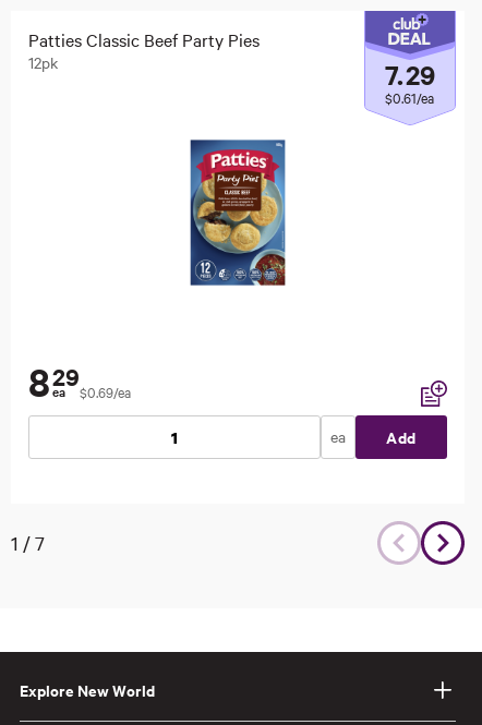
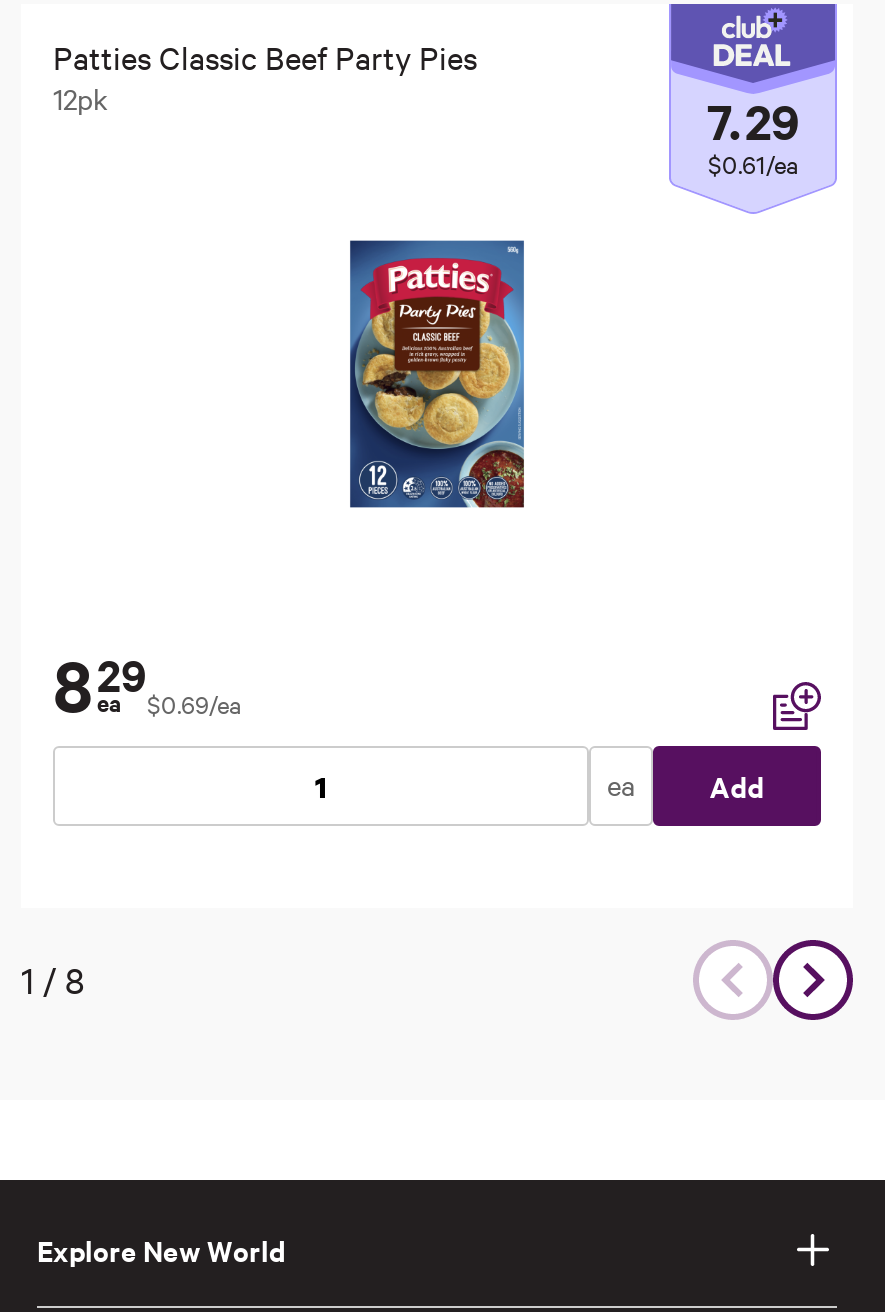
[11,530,45,555] 1 / 7 -> [21,956,85,1002] 1 / 8

